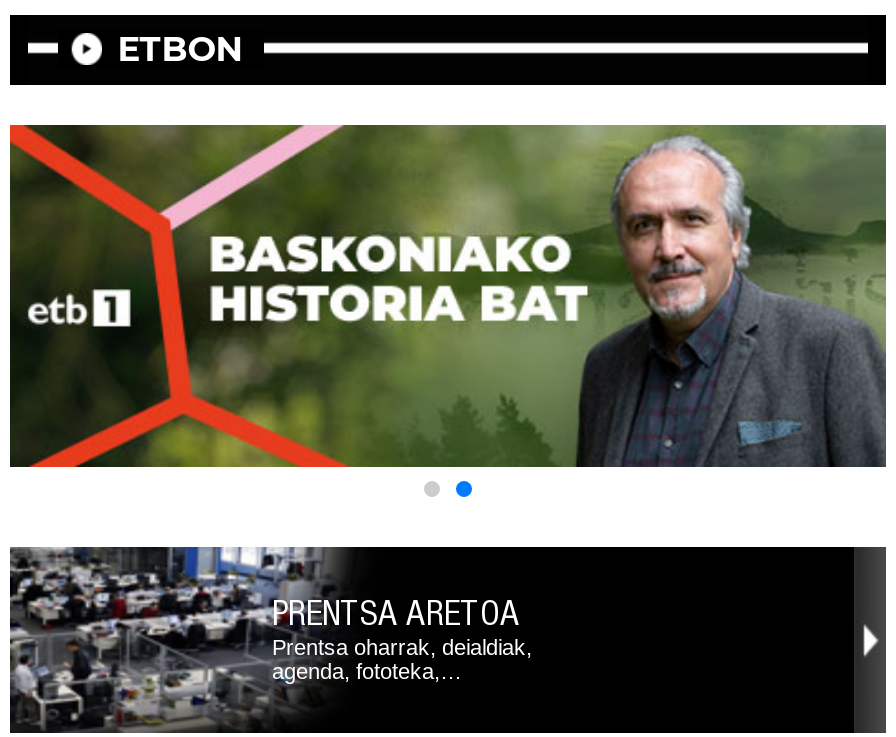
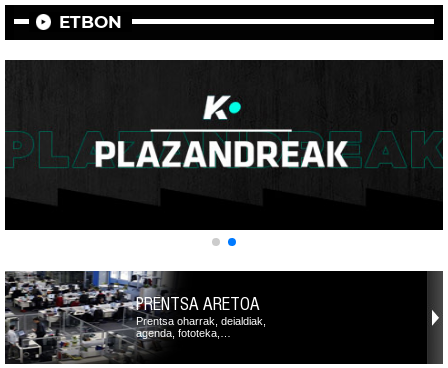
[8,123,888,469] [image] -> [4,59,444,231] [image]

